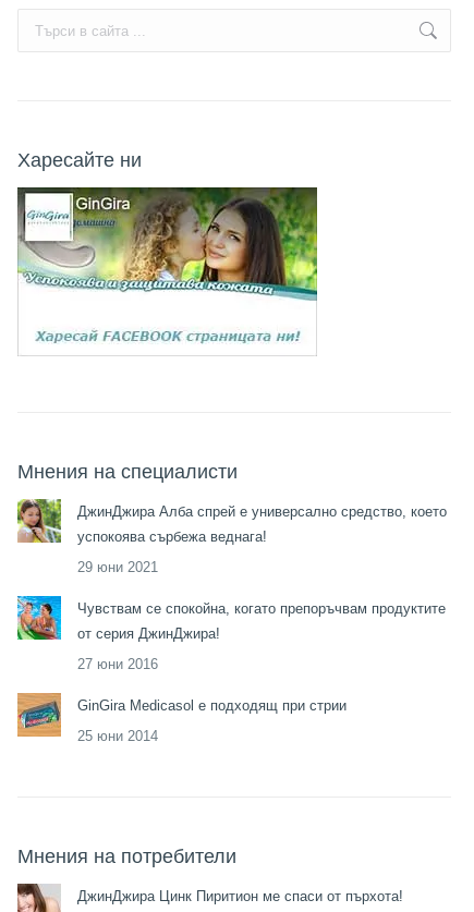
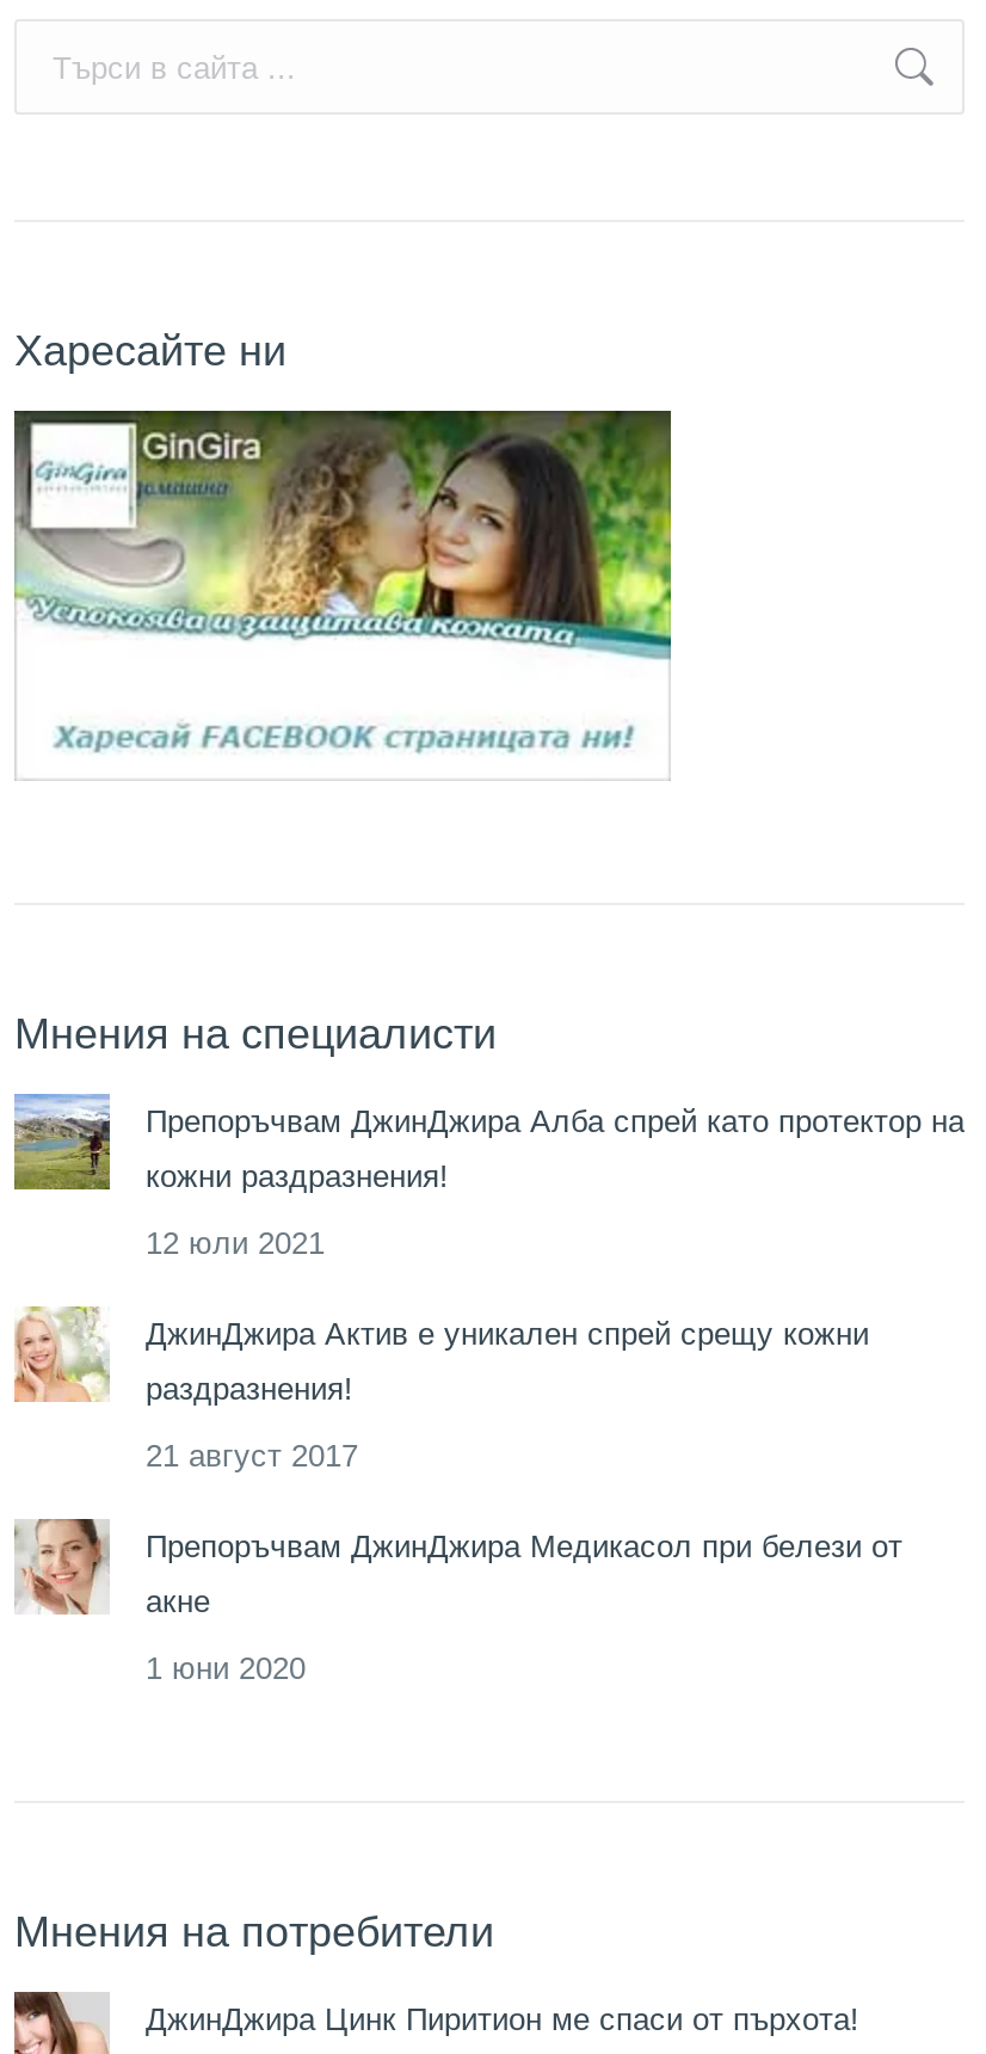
[17,498,447,744] [image] | ДжинДжира Алба спрей е универсално средство, което | успокоява сърбежа веднага! | 29 юни 2021 | Чувствам се спокойна, когато препоръчвам продуктите | от серия ДжинДжира! | 27 юни 2016 | GinGira Medicasol е подходящ при стрии | 25 юни 2014 -> [14,1091,965,1687] [image] | Препоръчвам ДжинДжира Алба спрей като протектор на | кожни раздразнения! | 12 юли 2021 | ДжинДжира Актив е уникален спрей срещу кожни | раздразнения! | 21 август 2017 | Препоръчвам ДжинДжира Медикасол при белези от | акне | 1 юни 2020
[16,595,62,641] [image] -> [12,1304,112,1402] [image]
[17,692,62,738] [image] -> [14,1517,110,1615] [image]

